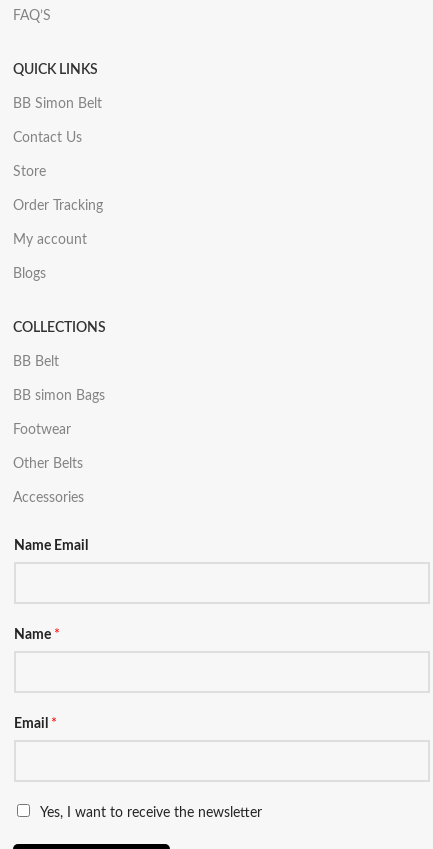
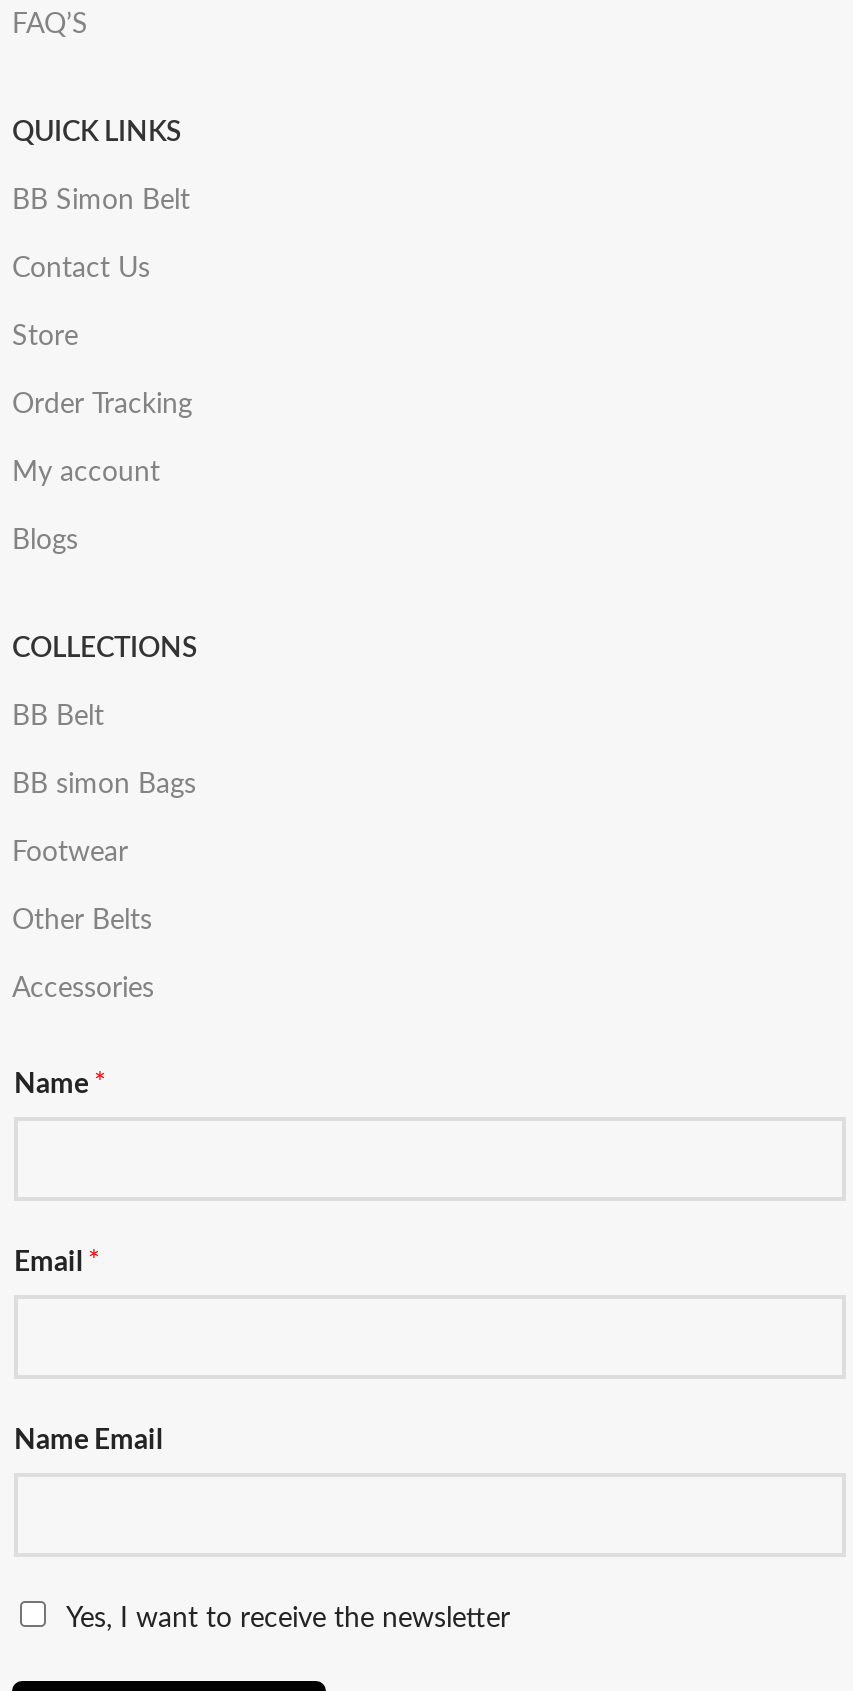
moved [14,539,88,553] -> [14,1428,162,1456]: Name Email
moved [14,628,60,731] -> [14,1072,106,1278]: Name * | Email *

